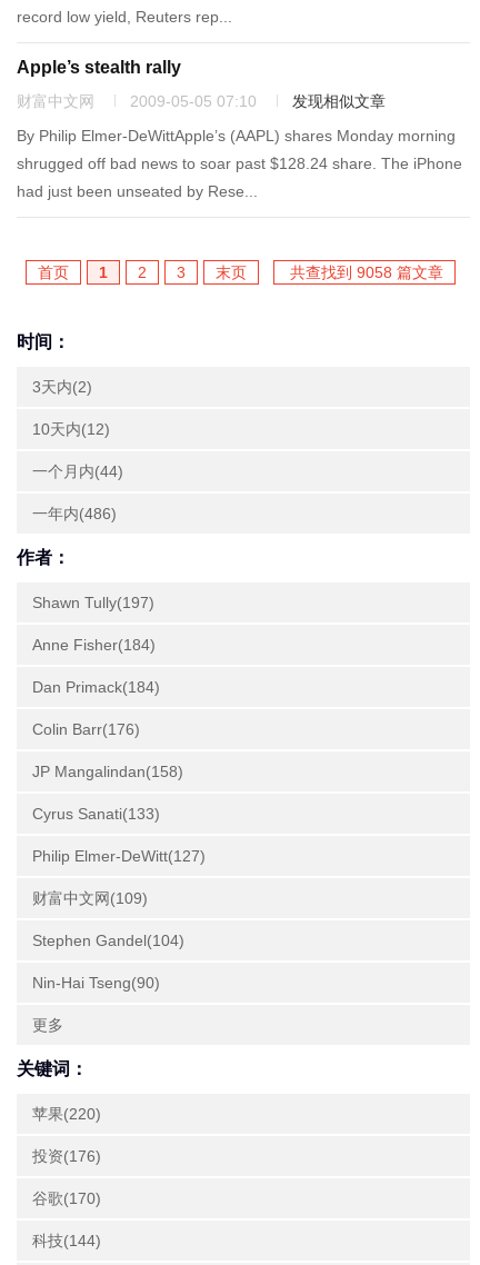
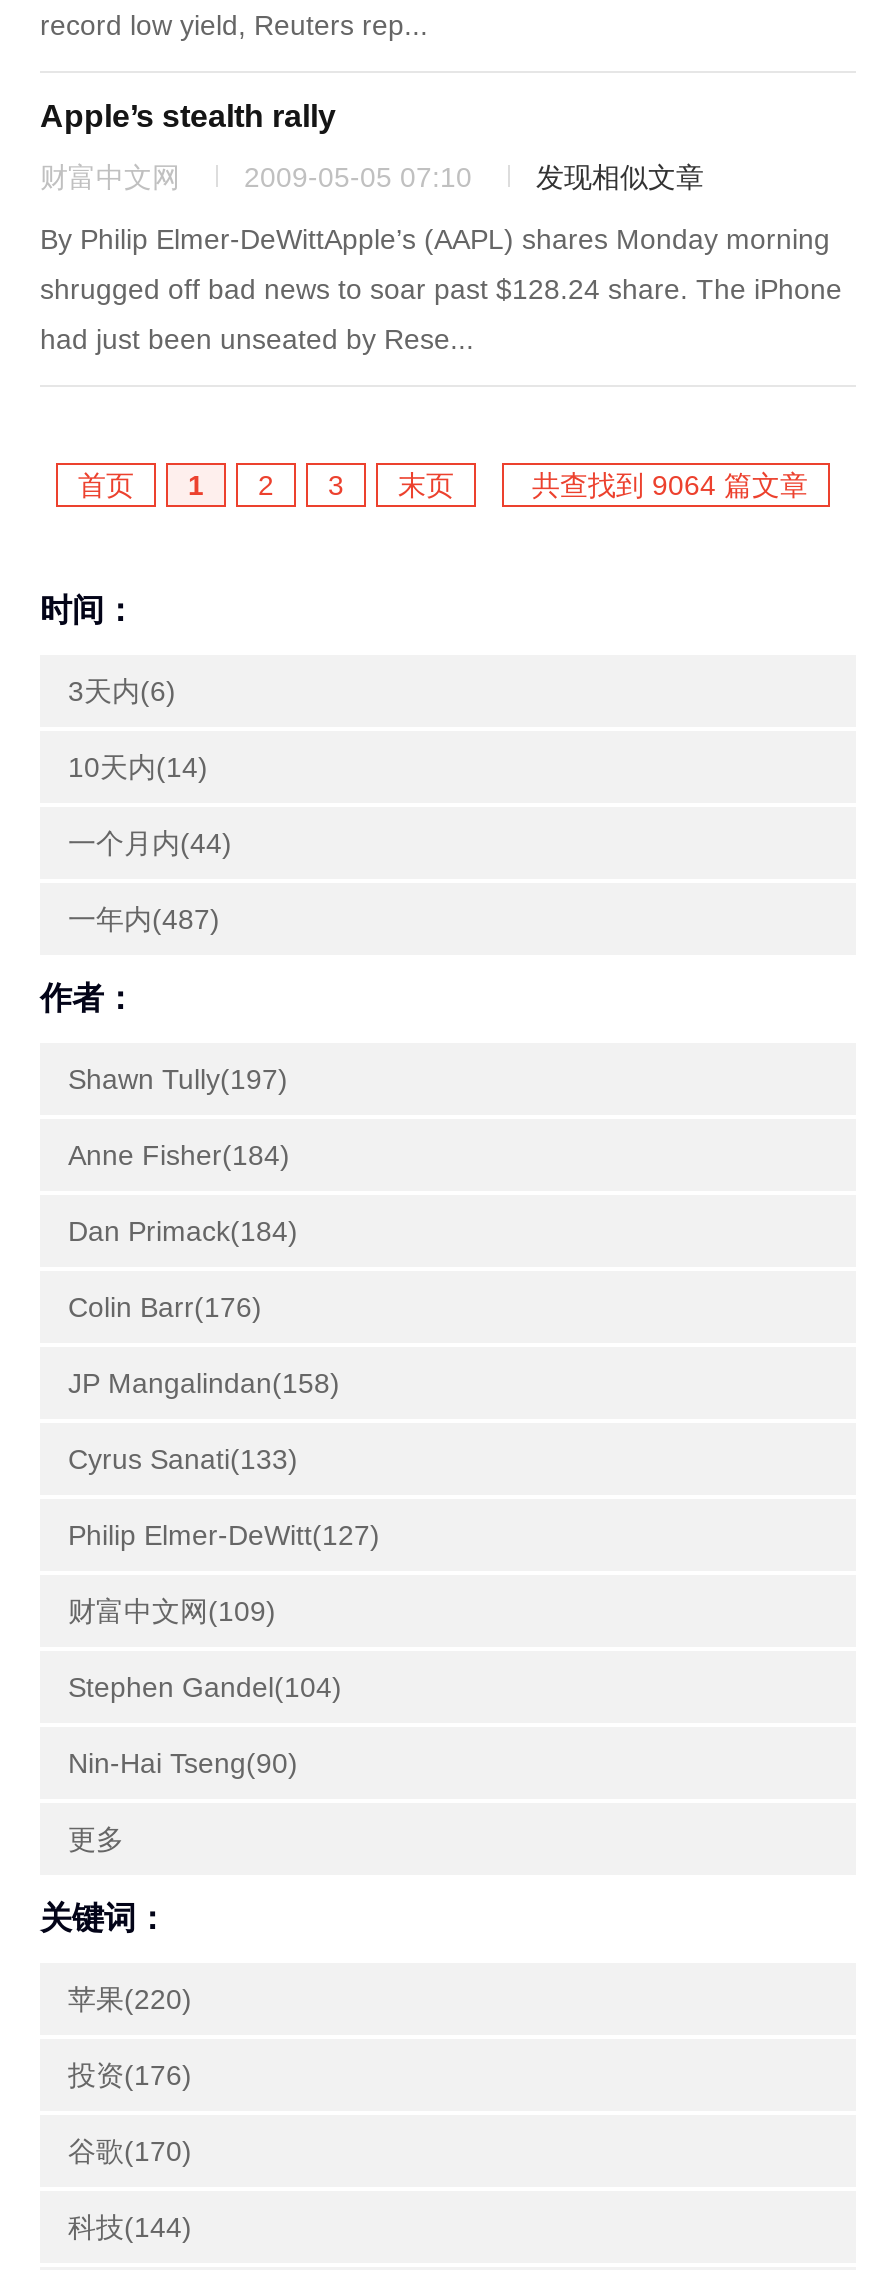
[286,263,443,281] 共查找到 9058 篇文章 -> [524,469,808,501] 共查找到 9064 篇文章
[32,378,92,396] 3天内(2) -> [68,675,176,707] 3天内(6)
[32,420,110,438] 10天内(12) -> [68,751,208,783] 10天内(14)
[32,505,117,522] 一年内(486) -> [68,903,220,935] 一年内(487)

